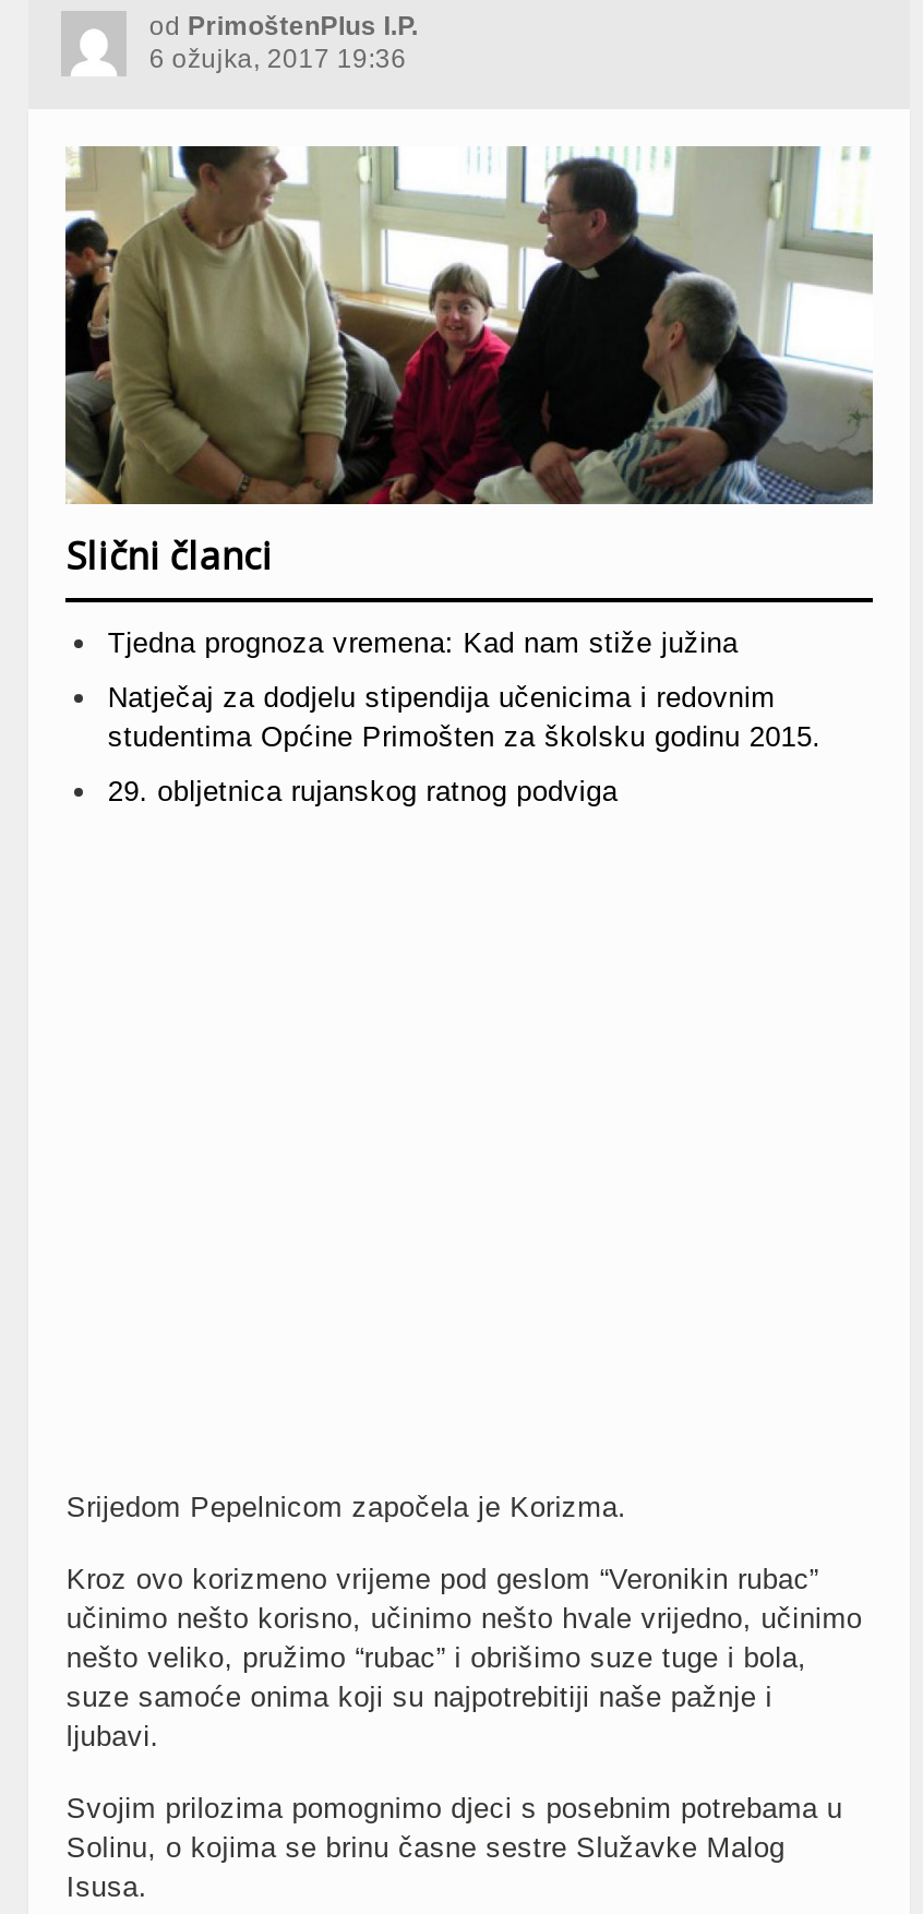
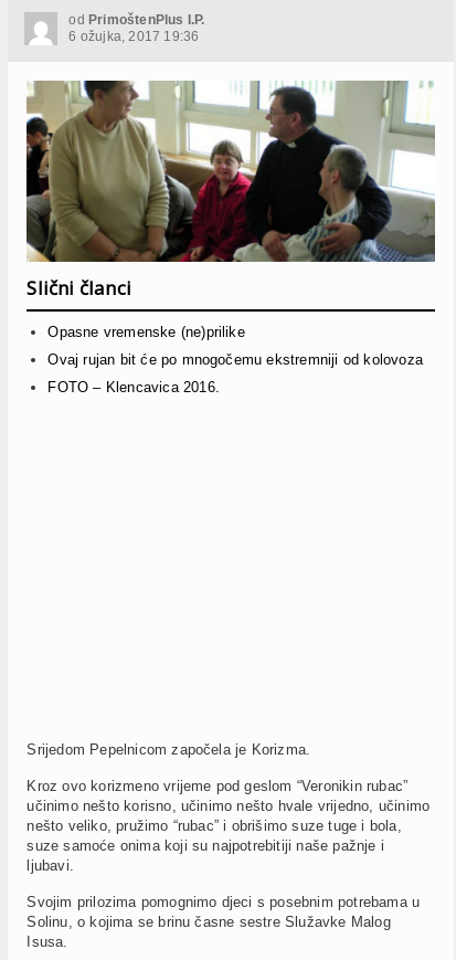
[108,626,738,659] Tjedna prognoza vremena: Kad nam stiže južina -> [48,323,245,340] Opasne vremenske (ne)prilike
[108,680,821,753] Natječaj za dodjelu stipendija učenicima i redovnim | studentima Općine Primošten za školsku godinu 2015. -> [48,351,423,368] Ovaj rujan bit će po mnogočemu ekstremniji od kolovoza
[108,774,618,807] 29. obljetnica rujanskog ratnog podviga -> [48,379,220,395] FOTO – Klencavica 2016.

